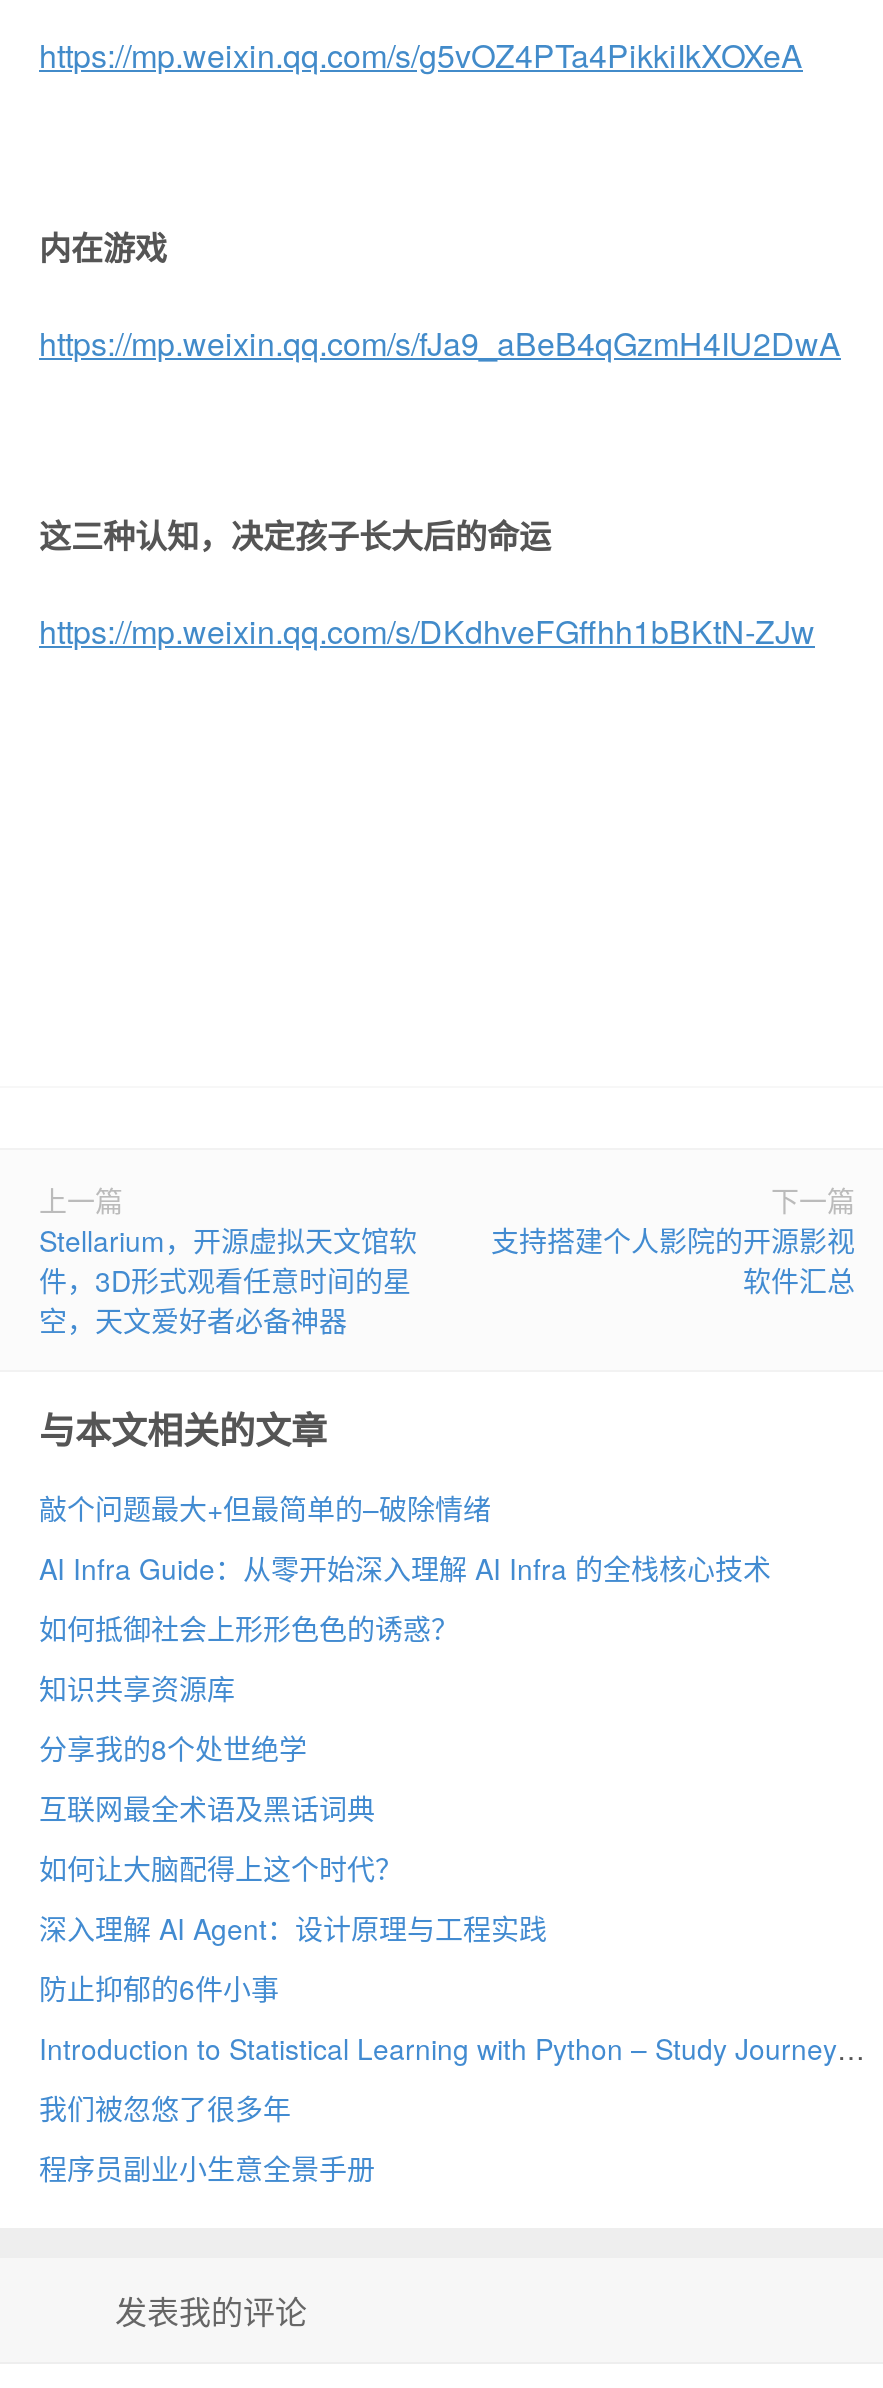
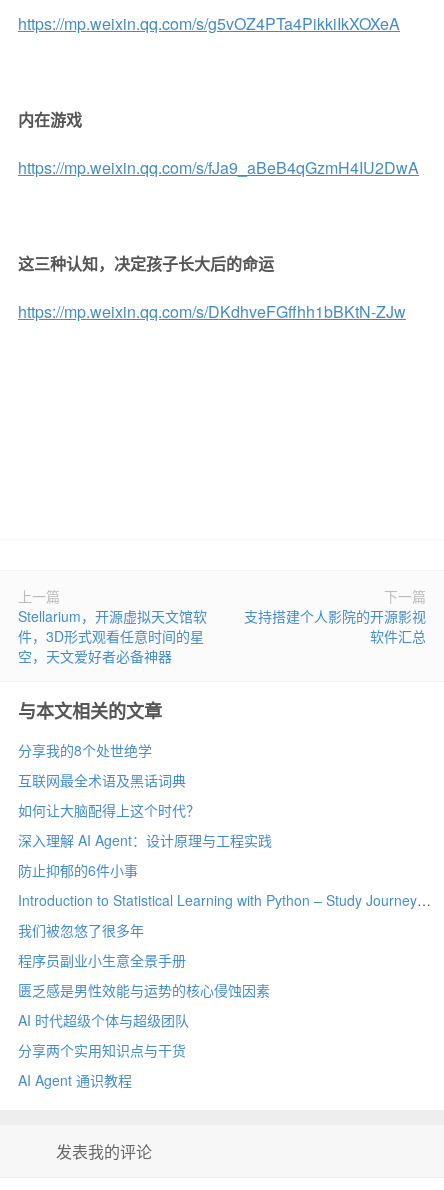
[39,1488,771,1708] 敲个问题最大+但最简单的–破除情绪 | AI Infra Guide：从零开始深入理解 AI Infra 的全栈核心技术 | 如何抵御社会上形形色色的诱惑？ | 知识共享资源库 -> none
moved [39,1728,547,2188] -> [18,740,272,970]: 分享我的8个处世绝学 | 互联网最全术语及黑话词典 | 如何让大脑配得上这个时代？ | 深入理解 AI Agent：设计原理与工程实践 | 防止抑郁的6件小事 | 我们被忽悠了很多年 | 程序员副业小生意全景手册
none -> [18,980,270,1090] 匮乏感是男性效能与运势的核心侵蚀因素 | AI 时代超级个体与超级团队 | 分享两个实用知识点与干货 | AI Agent 通识教程

